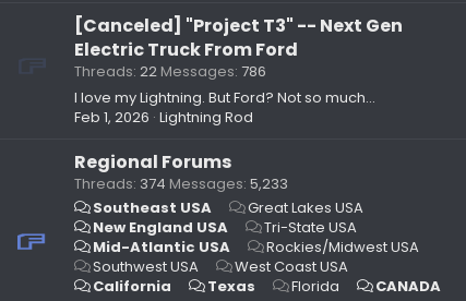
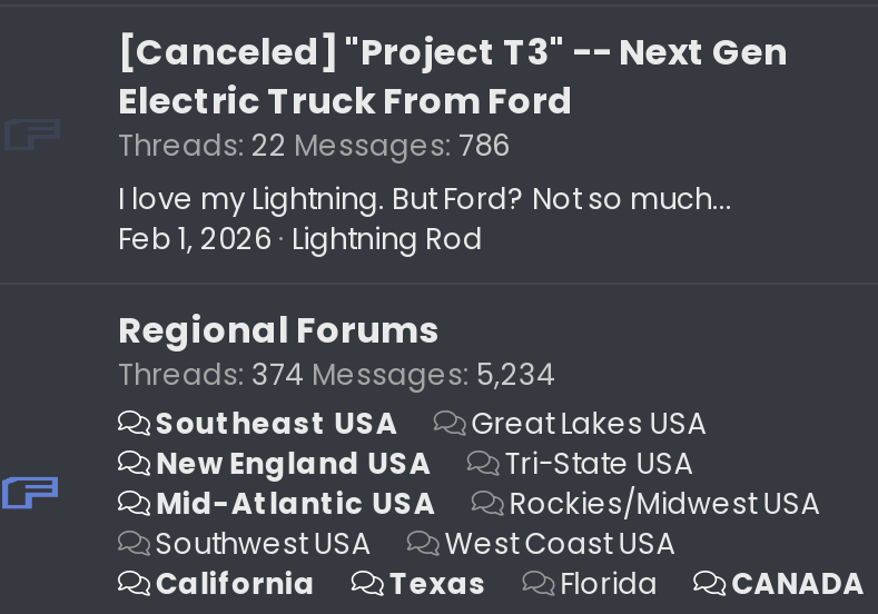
[74,173,288,194] Threads 374 Messages 5,233 -> [118,354,556,396] Threads 374 Messages 5,234

